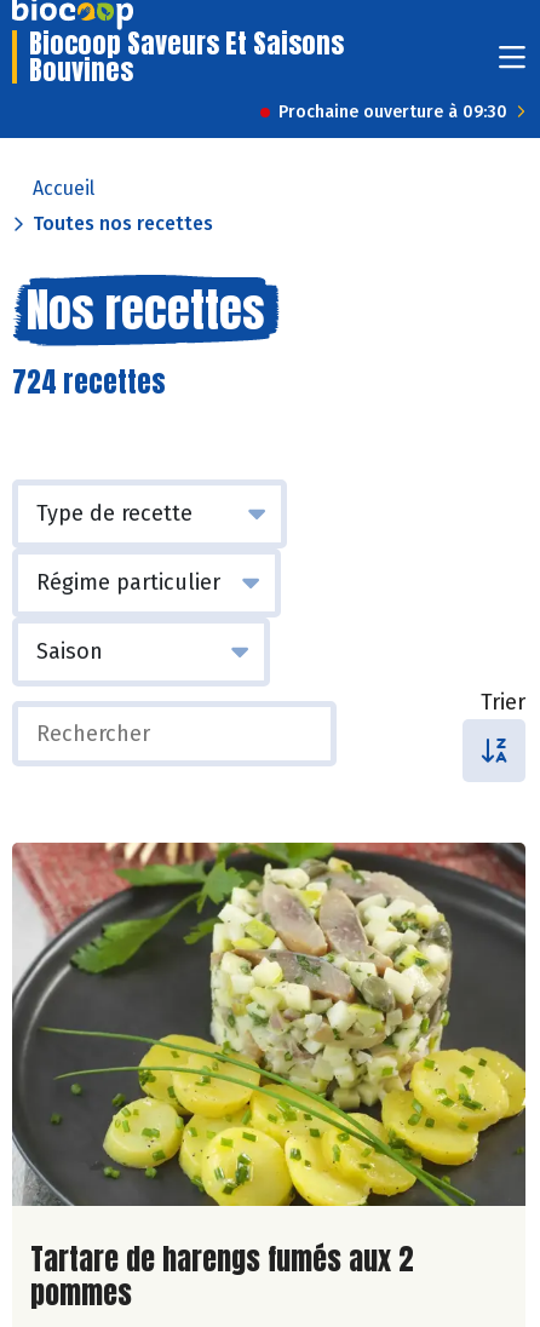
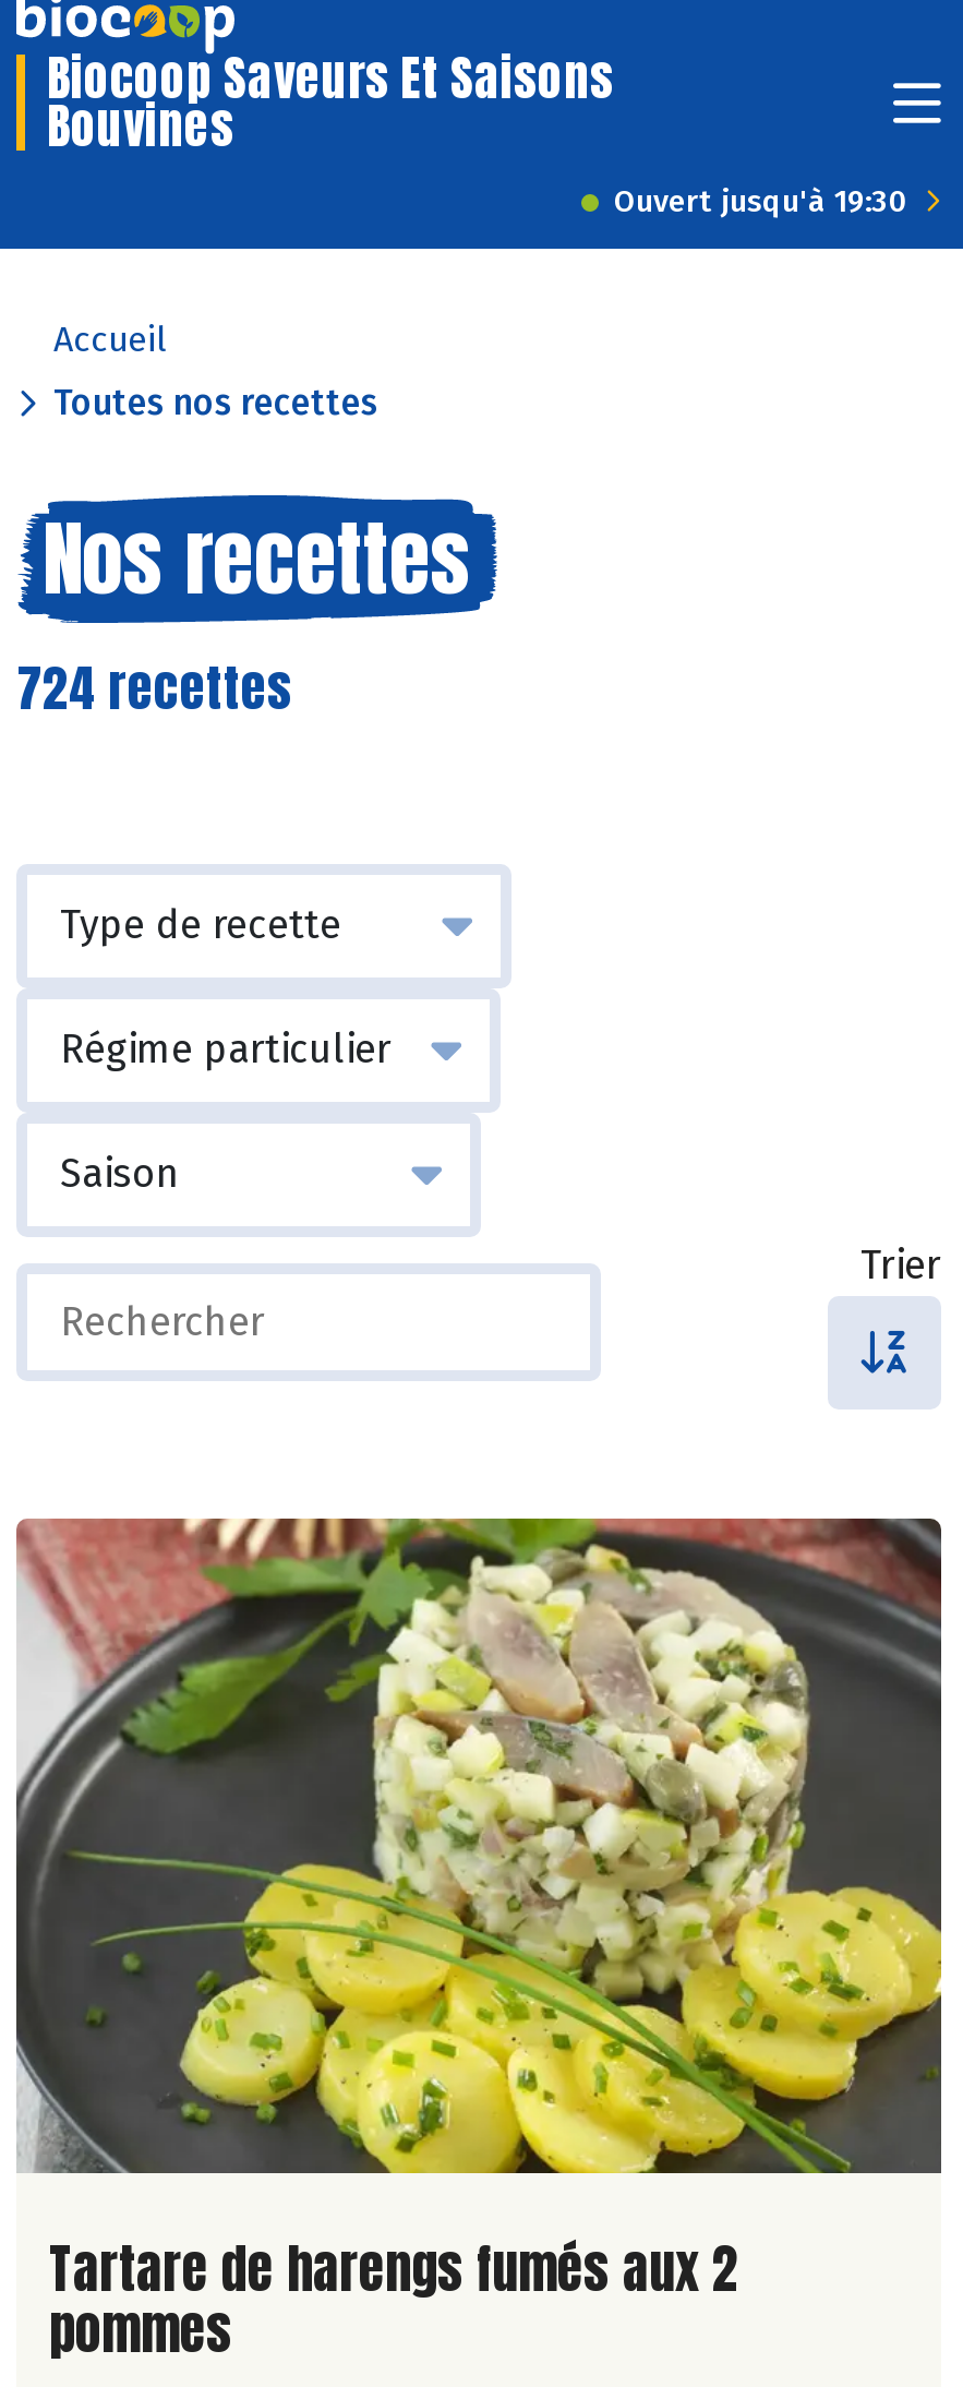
[278,102,507,122] Prochaine ouverture à 09:30 -> [614,183,908,220] Ouvert jusqu'à 19:30

